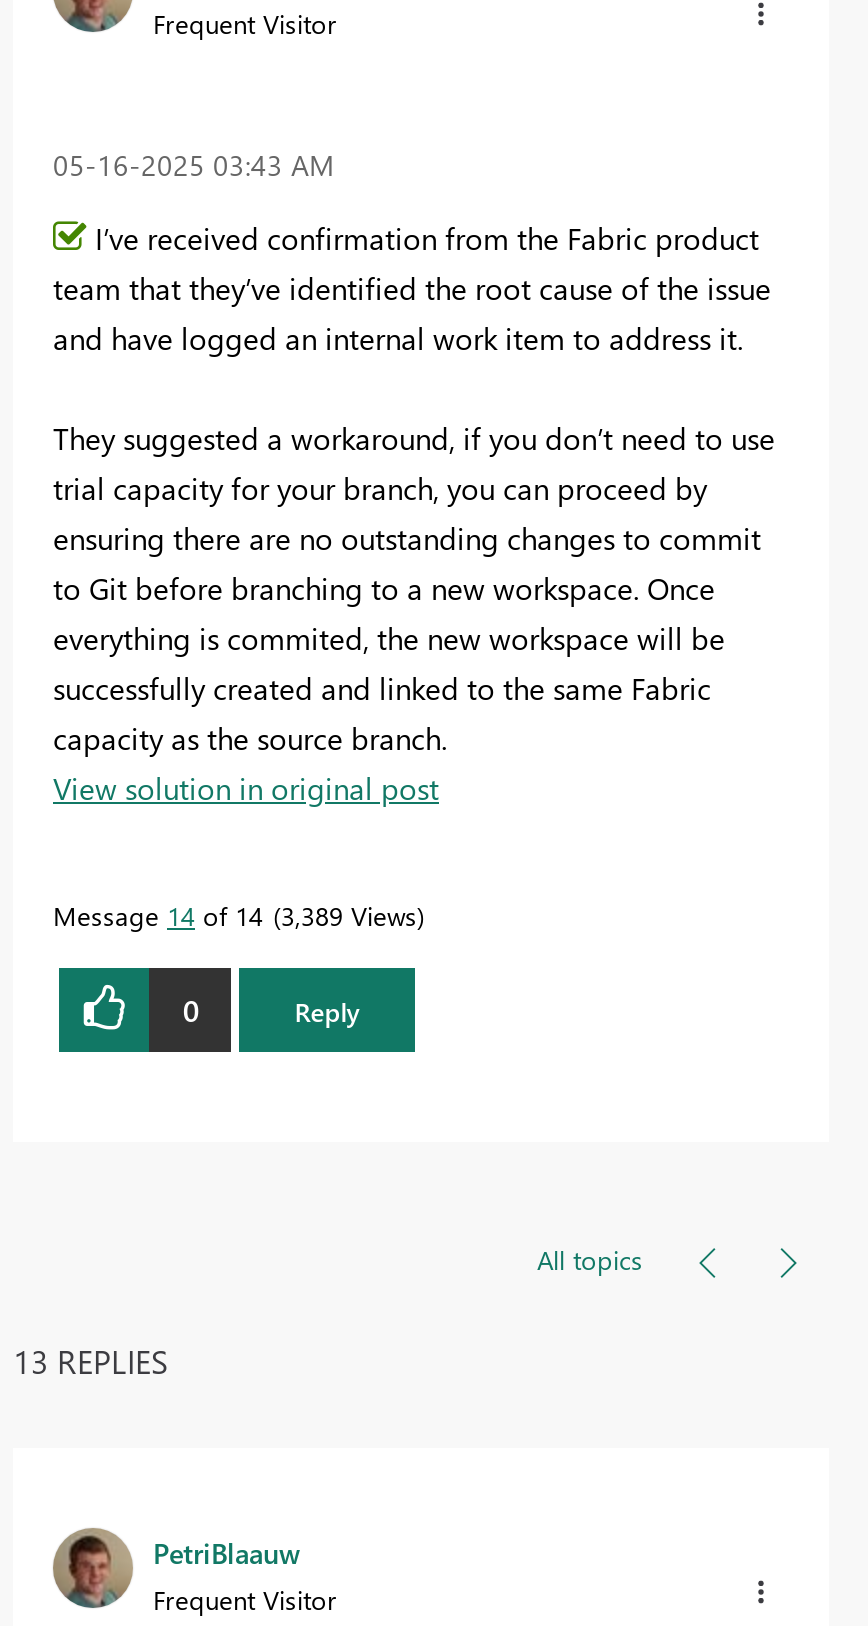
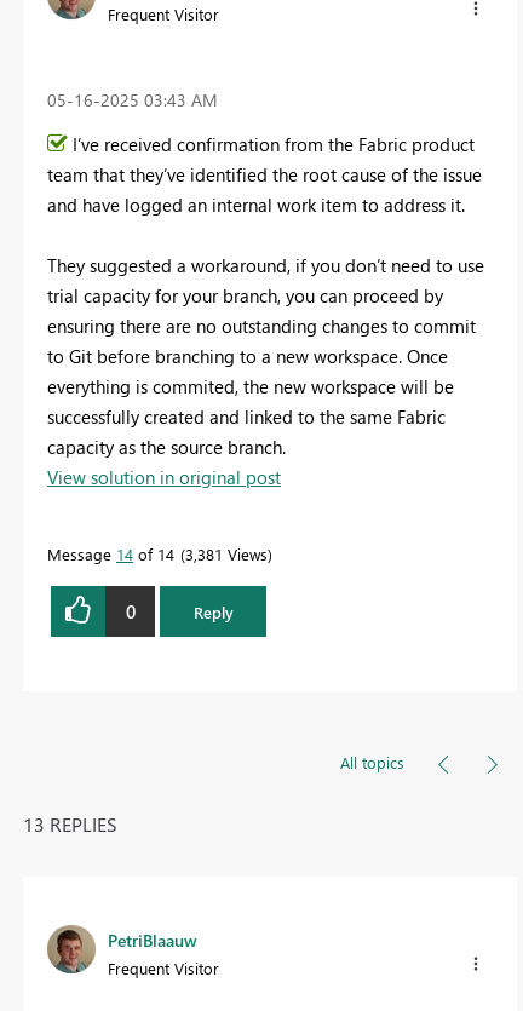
[53,898,417,932] Message 14 of 14 3,389 Views -> [47,544,268,564] Message 14 of 14 3,381 Views

